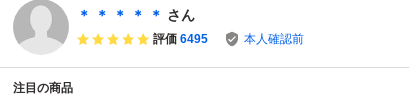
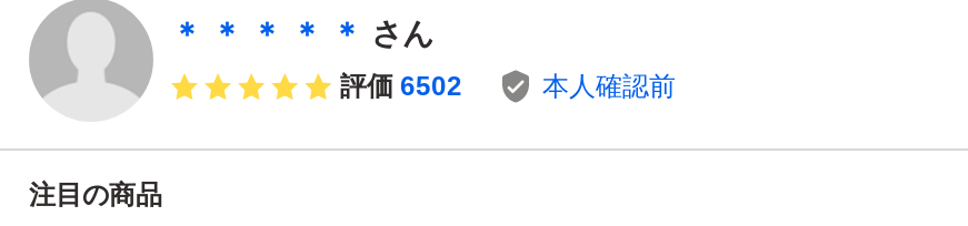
[153,32,208,46] 評価 6495 -> [340,72,462,103] 評価 6502

